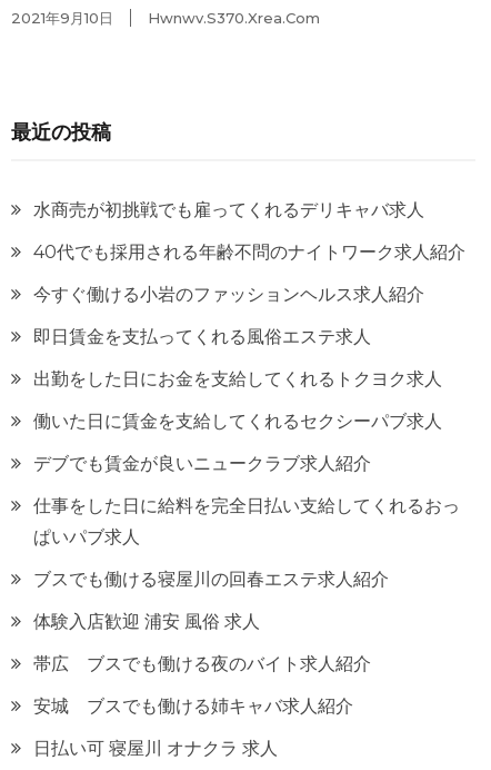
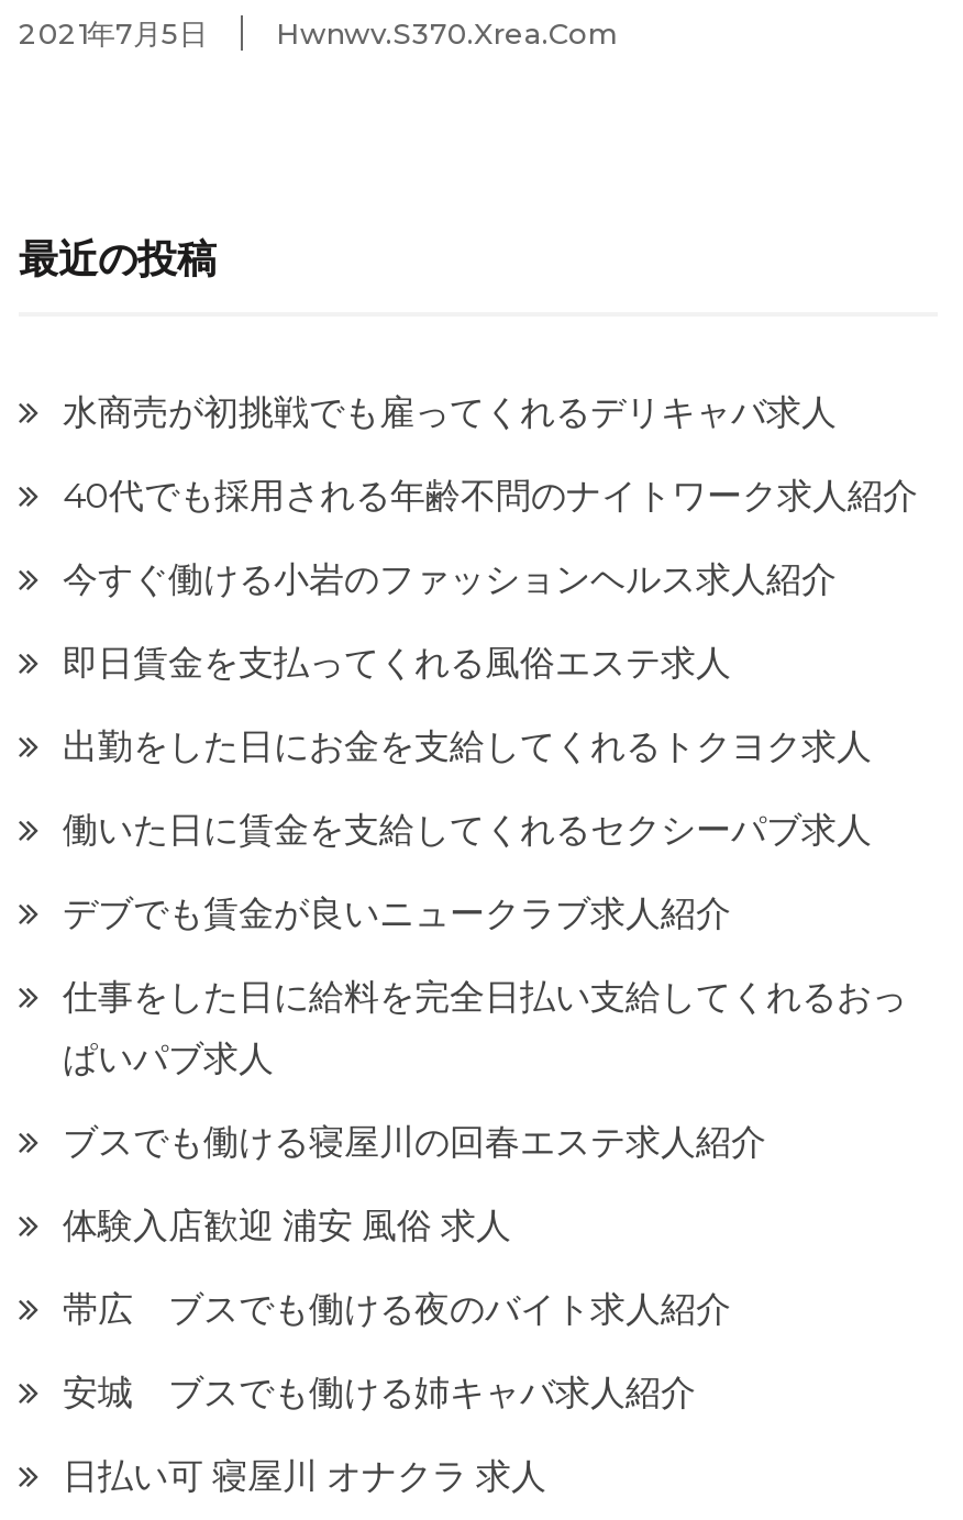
[11,8,320,26] 2021年9月10日 Hwnwv.s370.xrea.com -> [19,15,617,51] 2021年7月5日 Hwnwv.s370.xrea.com

